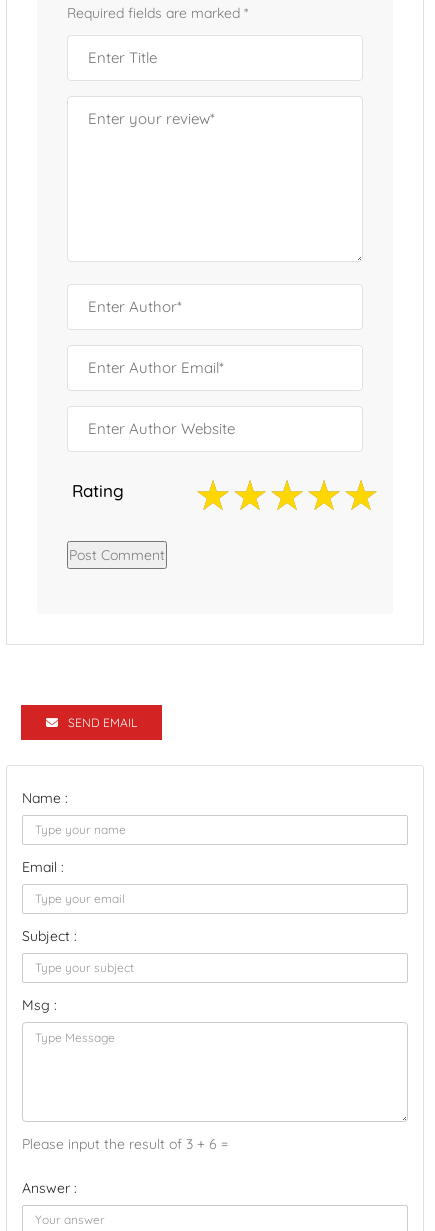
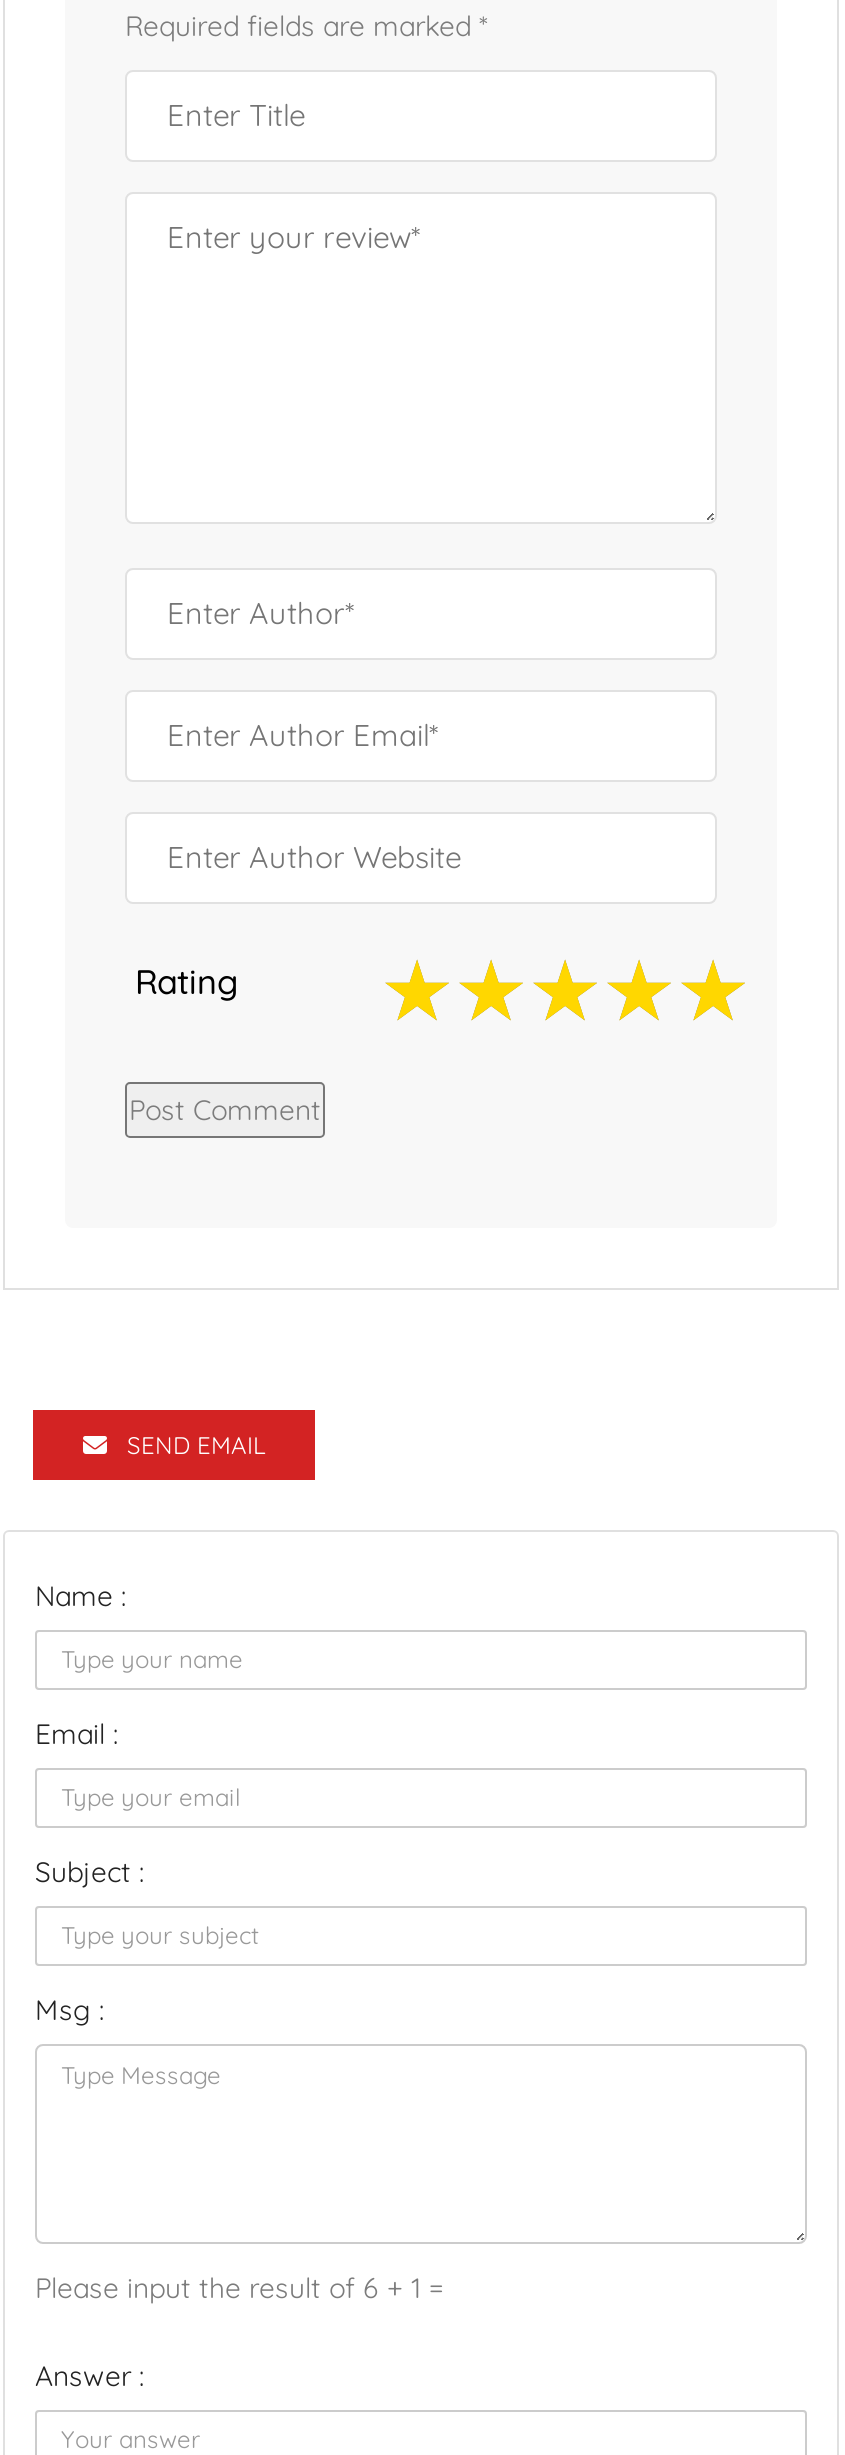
[22,1135,228,1153] Please input the result of 3 + 6 = -> [35,2270,443,2306] Please input the result of 6 + 1 =

